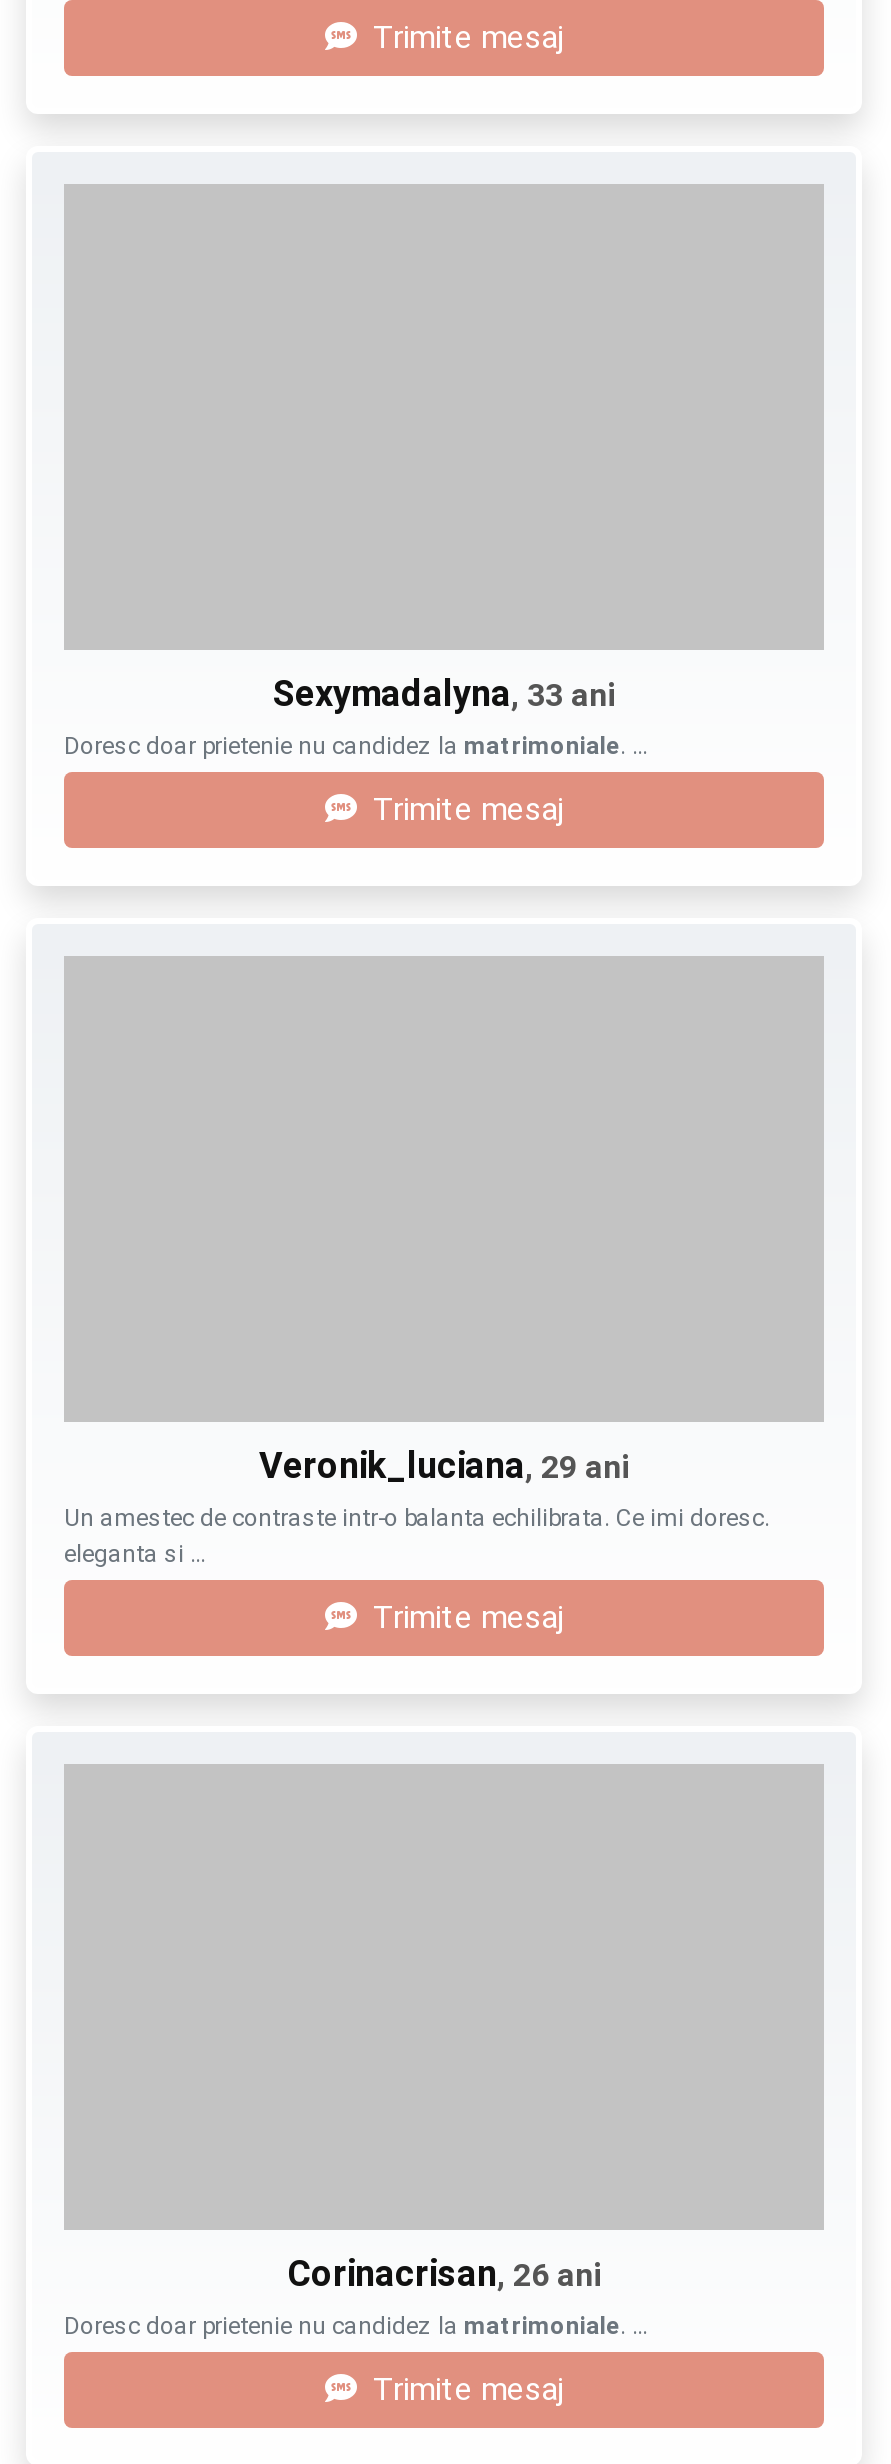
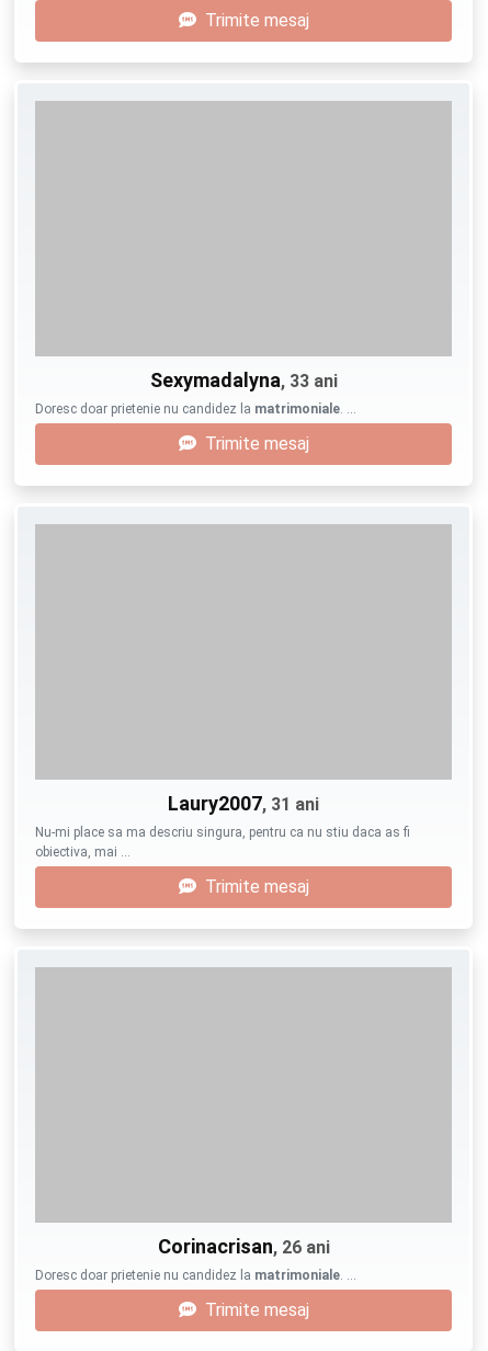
[64,1444,770,1568] Veronik_luciana, 29 ani | Un amestec de contraste intr-o balanta echilibrata. Ce imi doresc. | eleganta si … -> [35,792,410,860] Laury2007, 31 ani | Nu-mi place sa ma descriu singura, pentru ca nu stiu daca as fi | obiectiva, mai …

